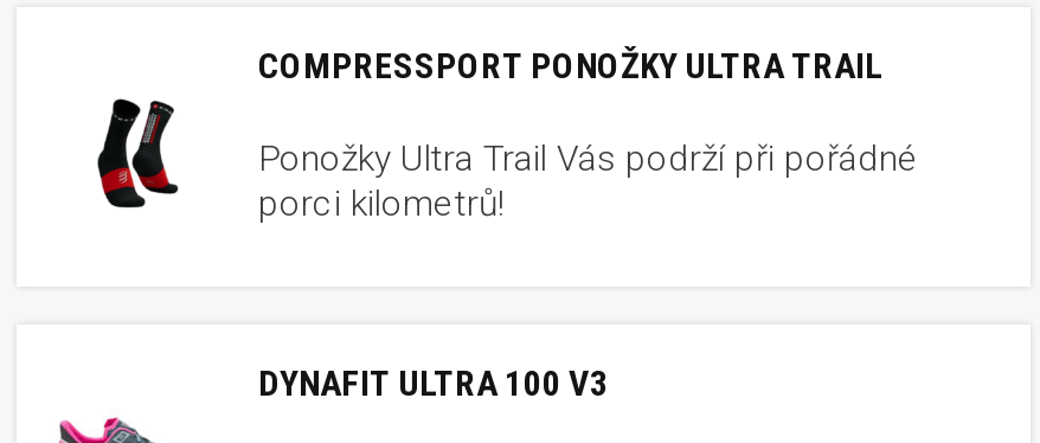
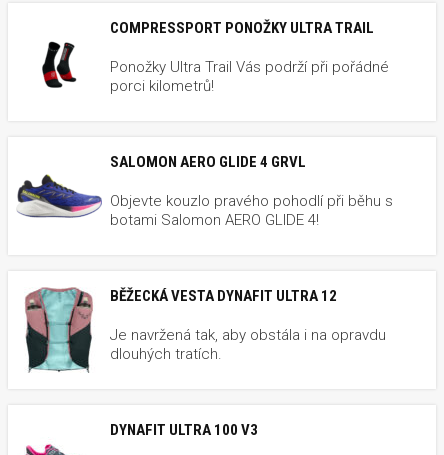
none -> [17,153,393,229] [image] | SALOMON AERO GLIDE 4 GRVL | Objevte kouzlo pravého pohodlí při běhu s | botami Salomon AERO GLIDE 4!
none -> [26,287,386,373] [image] | BĚŽECKÁ VESTA DYNAFIT ULTRA 12 | Je navržená tak, aby obstála i na opravdu | dlouhých tratích.

